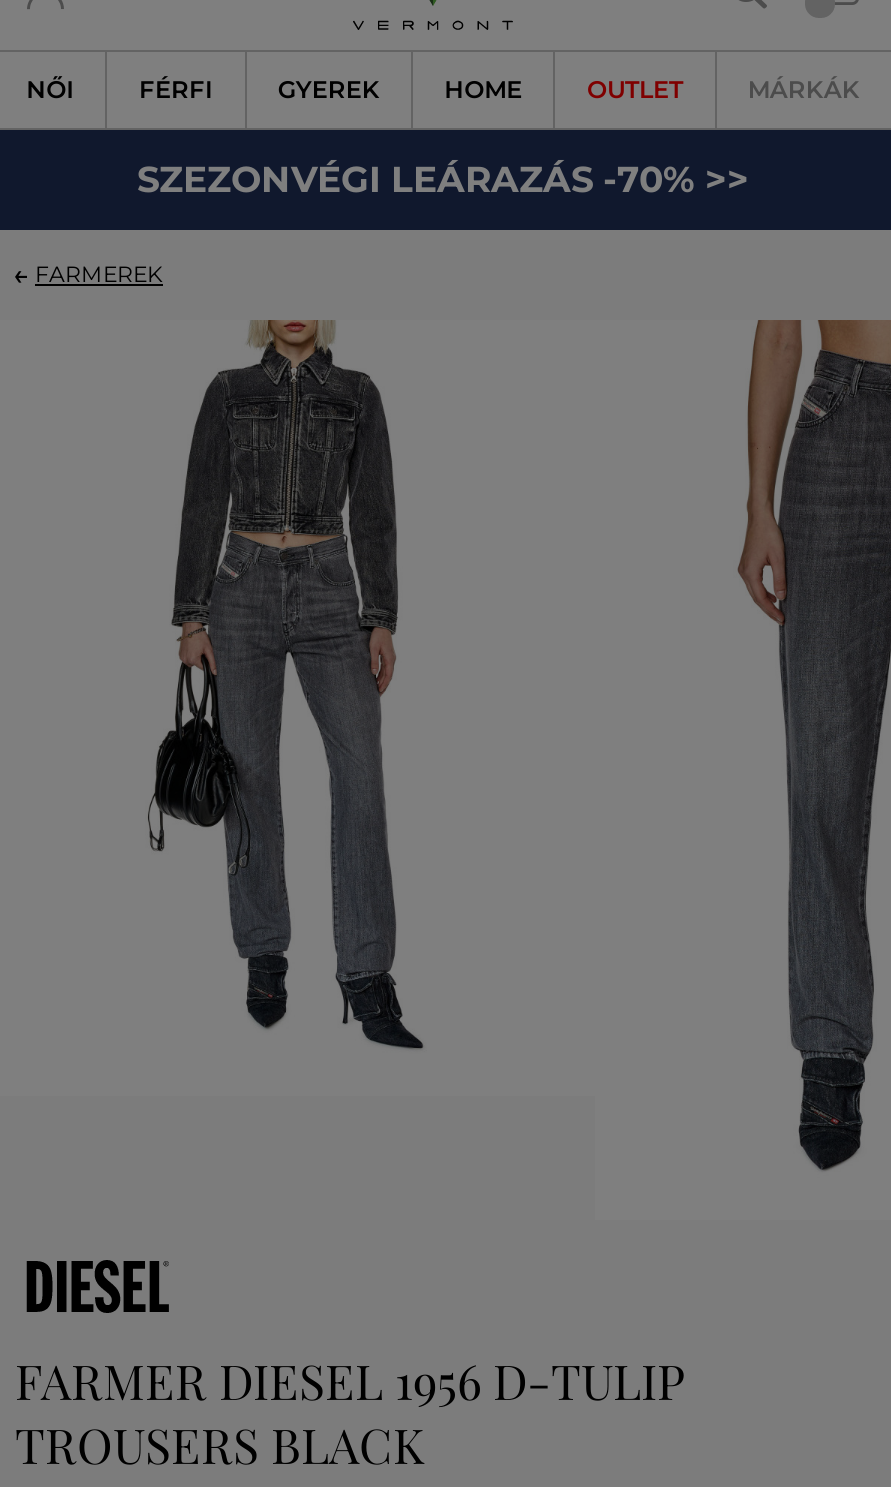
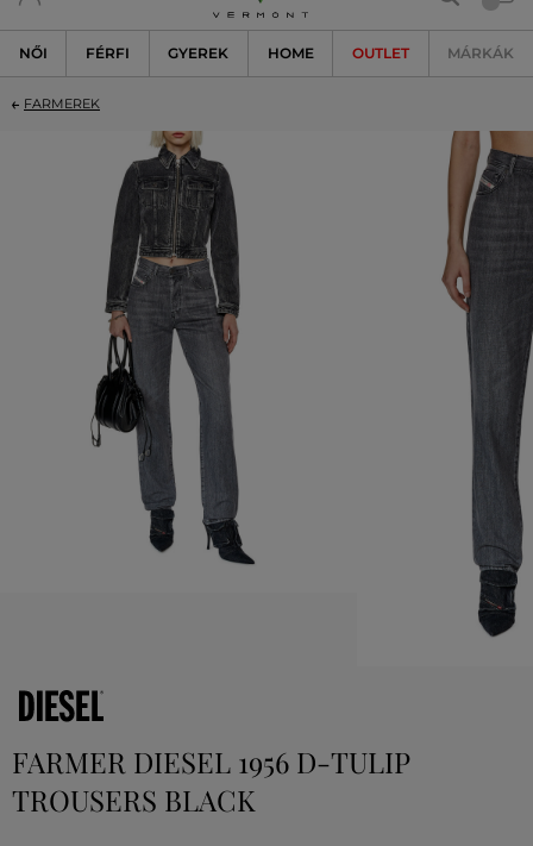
[137,158,749,202] SZEZONVÉGI LEÁRAZÁS -70% >> -> none

